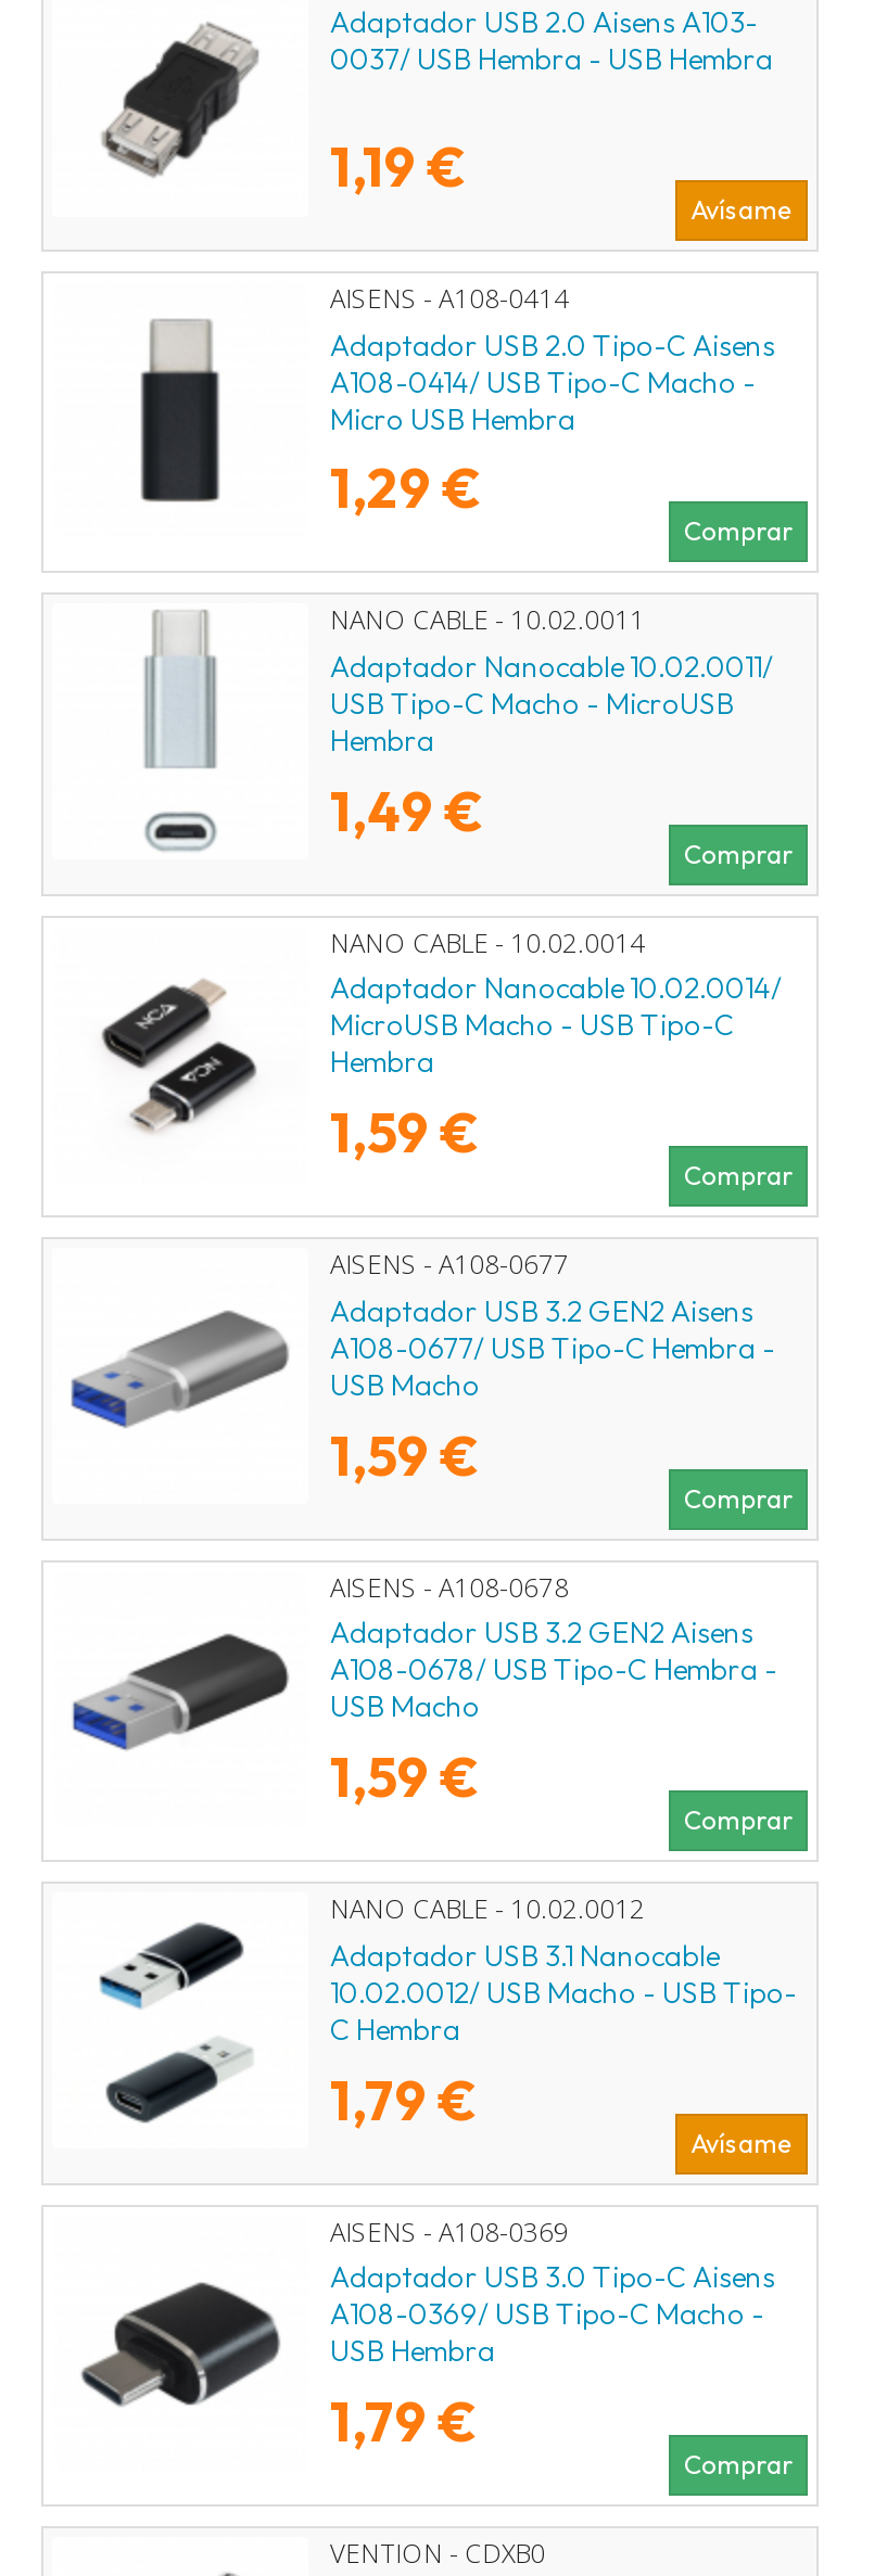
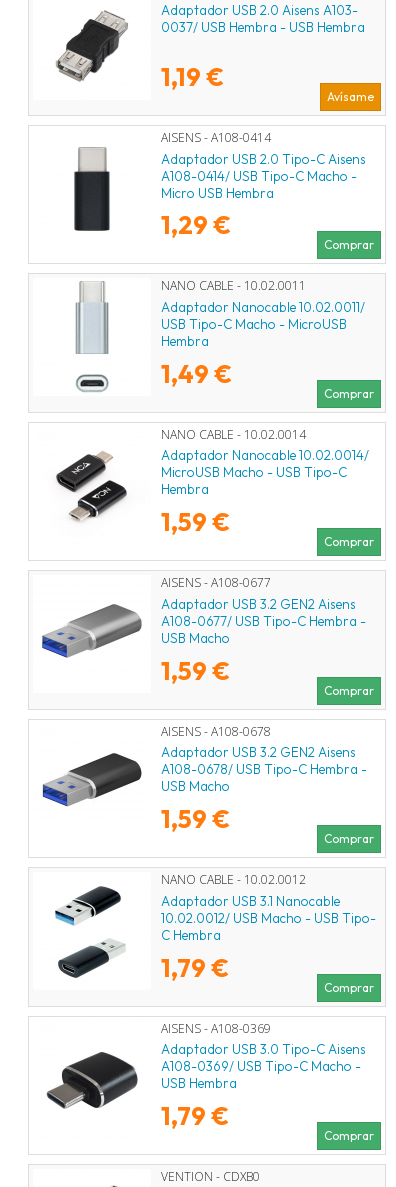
[690,2126,793,2159] Avísame -> [324,980,374,995] Comprar

